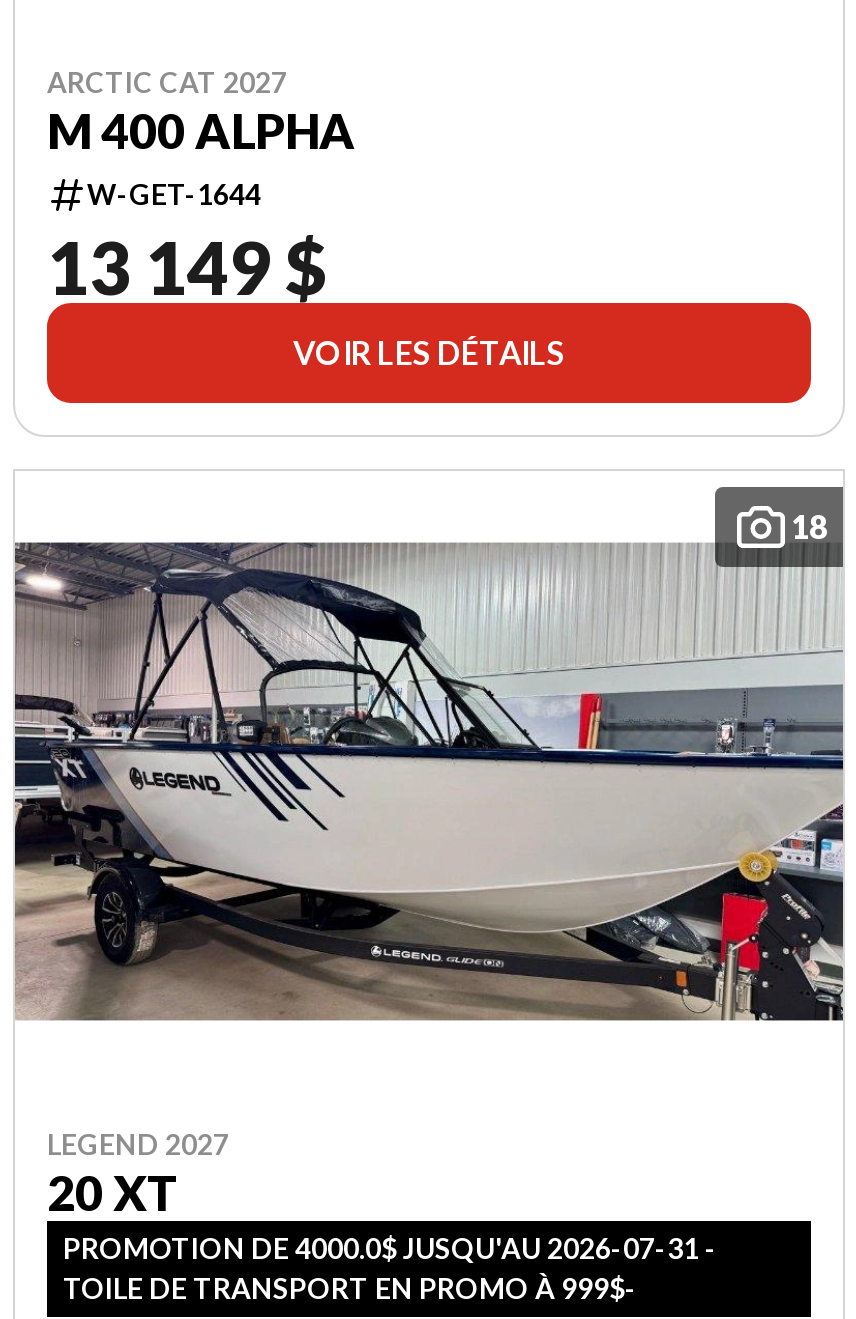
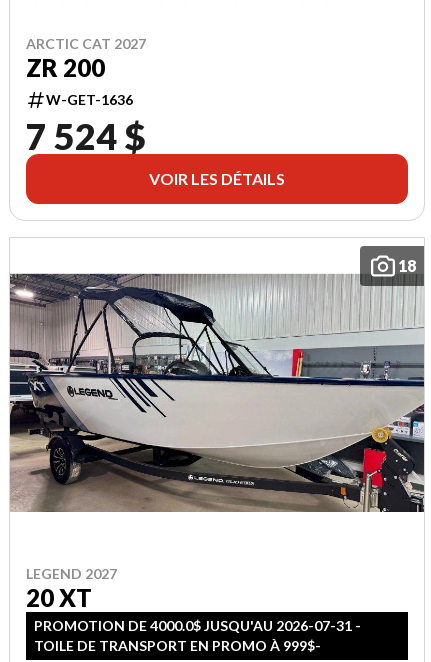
[47,101,355,311] M 400 ALPHA | W-GET-1644 | 13 149 $ -> [26,52,146,157] ZR 200 | W-GET-1636 | 7 524 $

